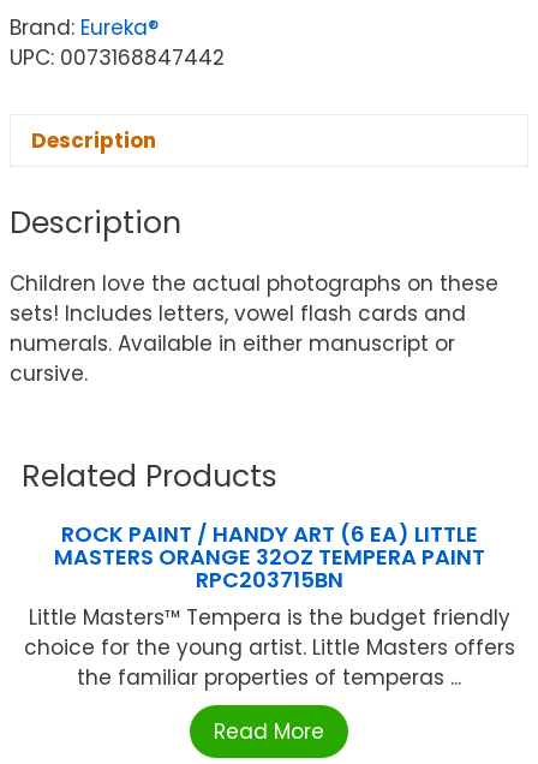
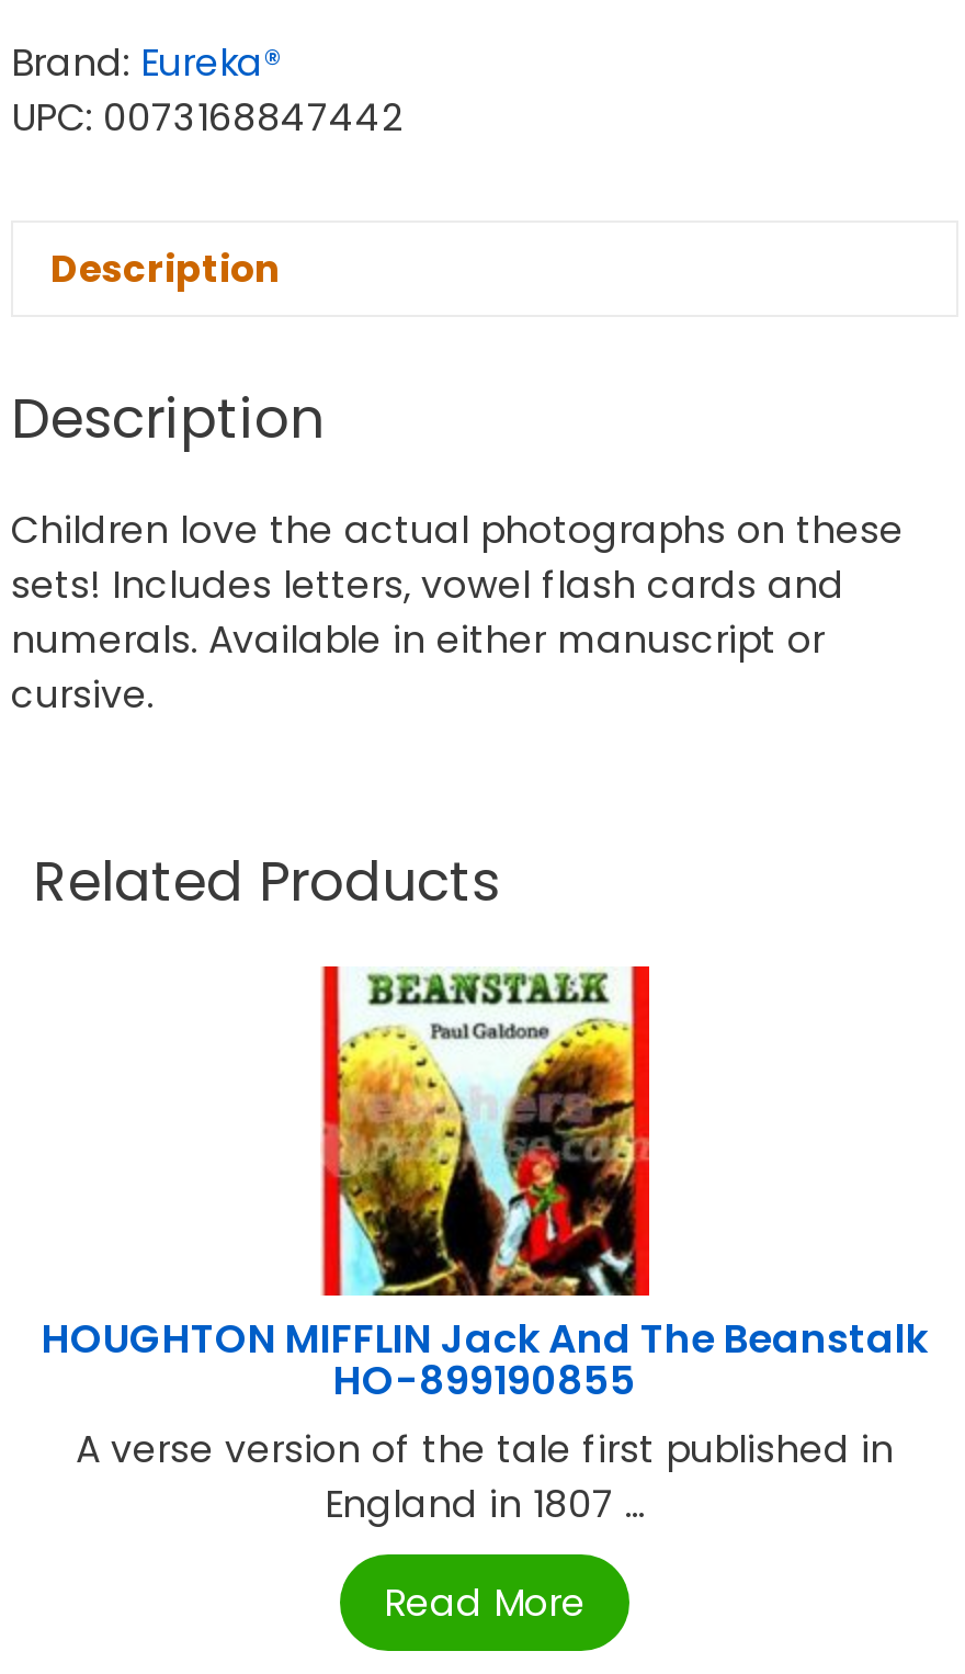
[23,519,515,692] ROCK PAINT / HANDY ART (6 EA) LITTLE | MASTERS ORANGE 32OZ TEMPERA PAINT | RPC203715BN | Little Masters™ Tempera is the budget friendly | choice for the young artist. Little Masters offers | the familiar properties of temperas ... -> [42,1311,928,1530] HOUGHTON MIFFLIN Jack And The Beanstalk | HO-899190855 | A verse version of the tale first published in | England in 1807 ...

